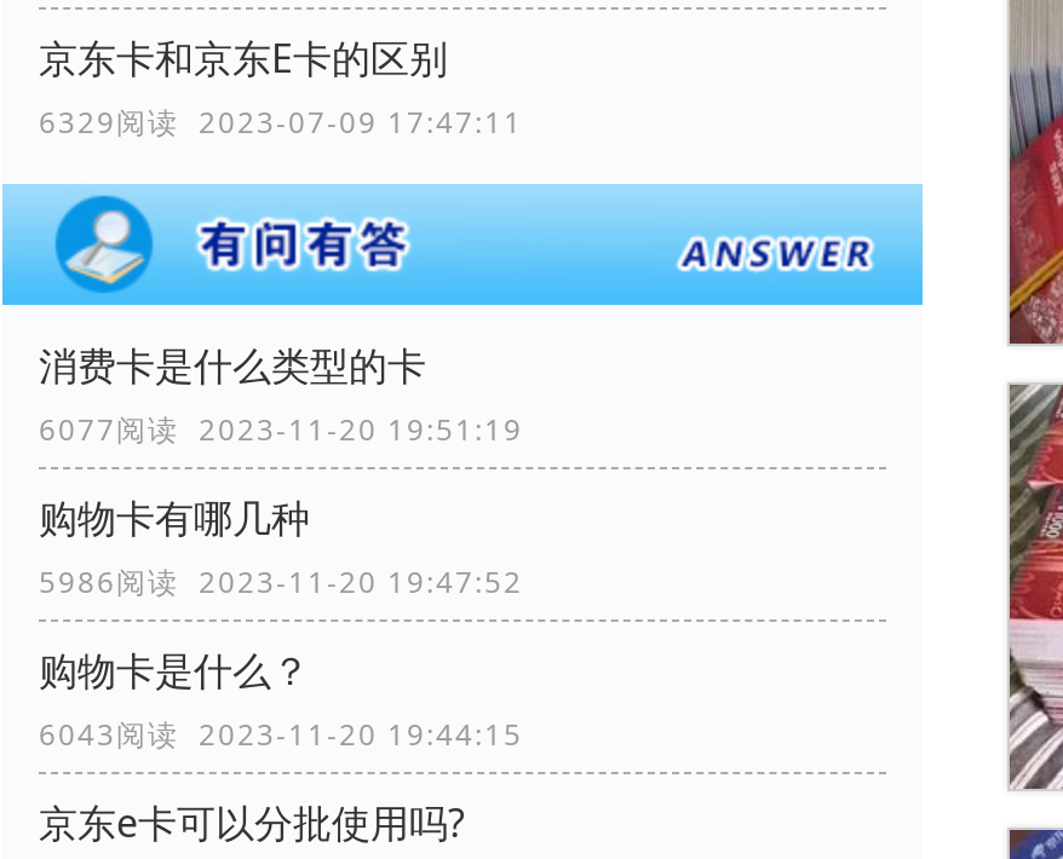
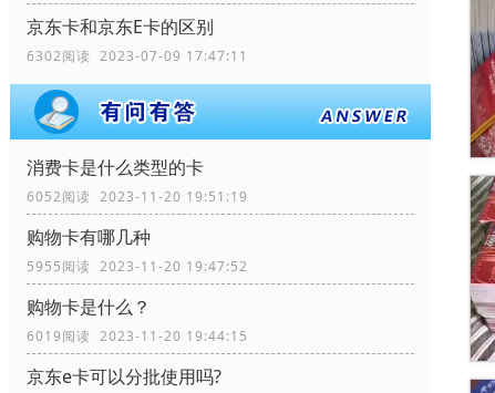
[39,101,523,142] 6329阅读 2023-07-09 17:47:11 -> [27,46,248,65] 6302阅读 2023-07-09 17:47:11
[39,408,523,450] 6077阅读 2023-11-20 19:51:19 -> [27,187,248,206] 6052阅读 2023-11-20 19:51:19
[39,561,523,602] 5986阅读 2023-11-20 19:47:52 -> [27,257,248,275] 5955阅读 2023-11-20 19:47:52
[39,713,523,754] 6043阅读 2023-11-20 19:44:15 -> [27,326,248,345] 6019阅读 2023-11-20 19:44:15

